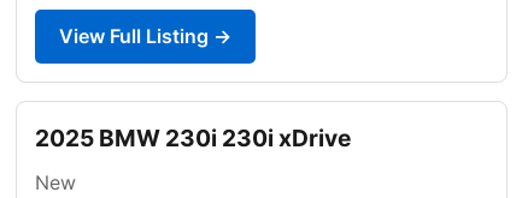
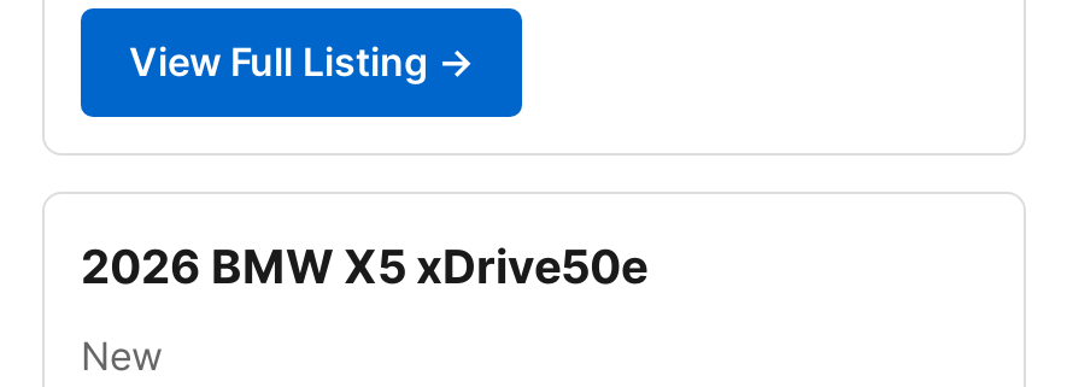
[35,123,351,152] 2025 BMW 230i 230i xDrive -> [81,237,647,295] 2026 BMW X5 xDrive50e

